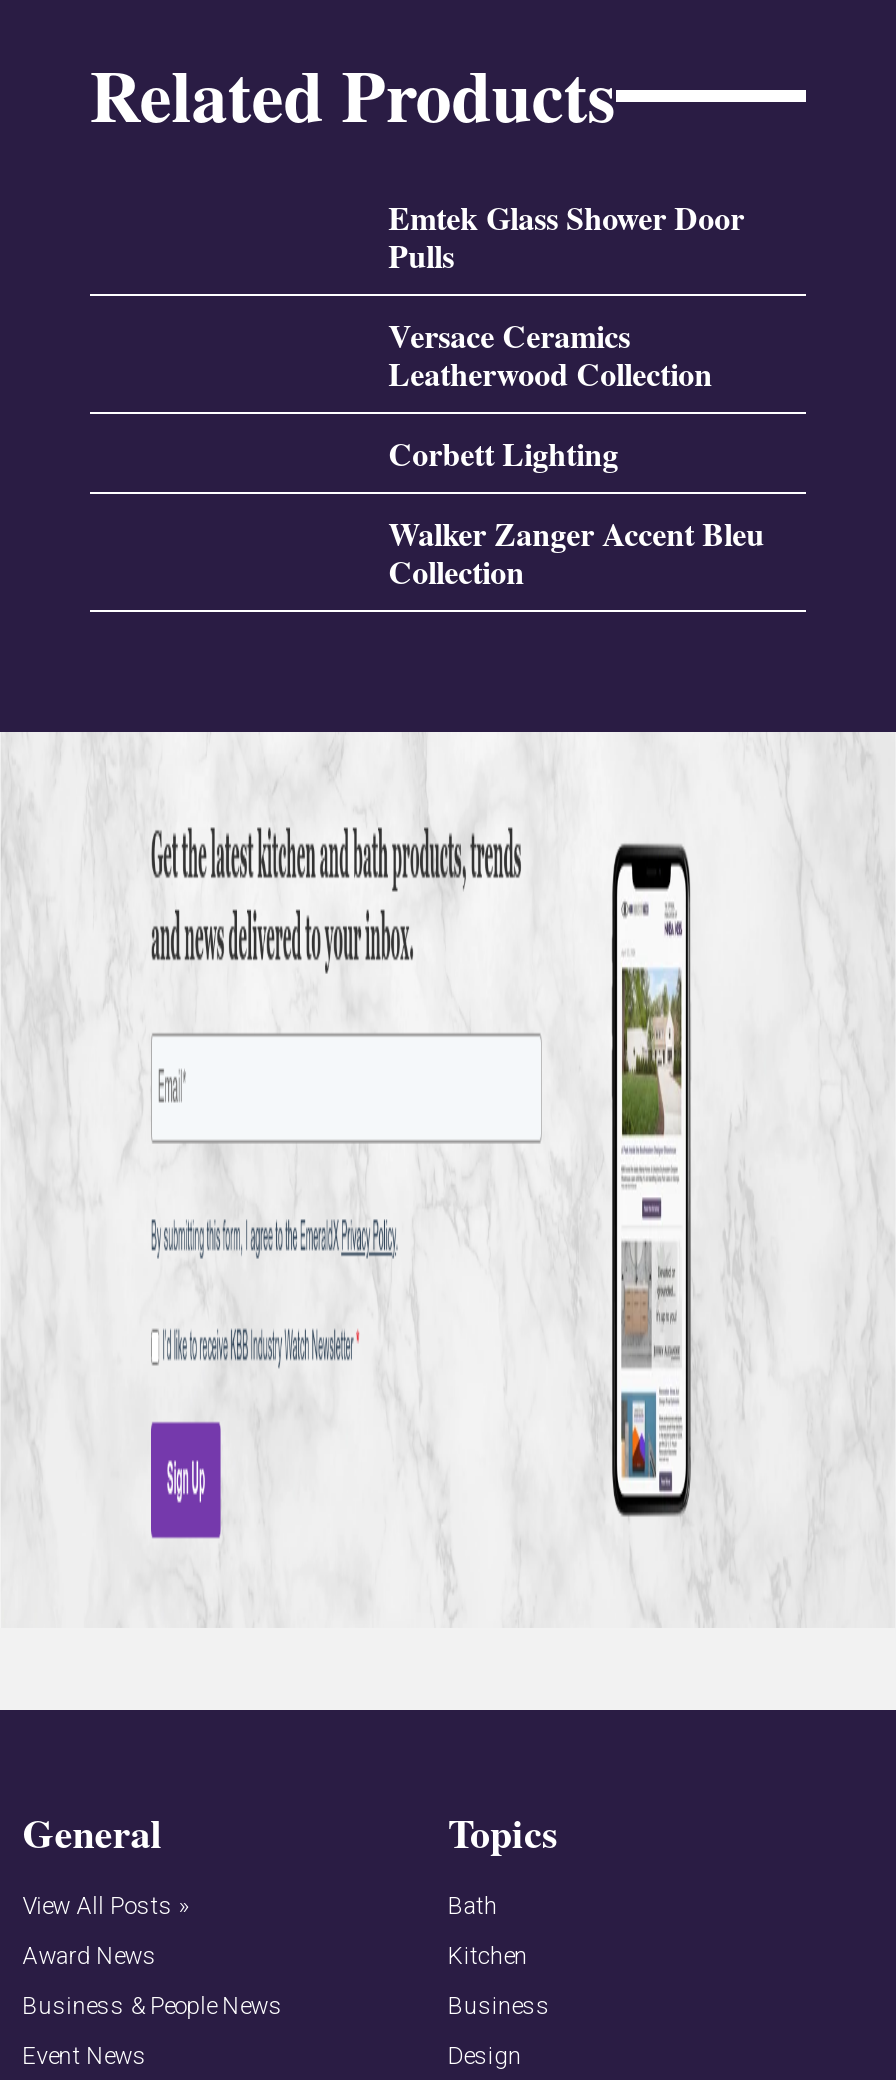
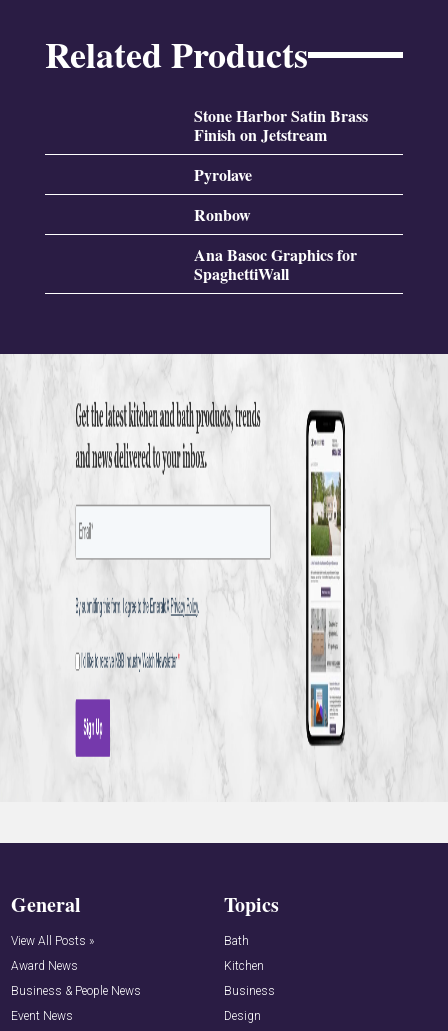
[388,194,744,278] Emtek Glass Shower Door | Pulls -> [194,104,368,146] Stone Harbor Satin Brass | Finish on Jetstream
[388,312,712,396] Versace Ceramics | Leatherwood Collection -> [194,163,252,186] Pyrolave
[388,430,618,476] Corbett Lighting -> [194,203,251,226] Ronbow
[388,510,764,594] Walker Zanger Accent Bleu | Collection -> [194,243,357,285] Ana Basoc Graphics for | SpaghettiWall

